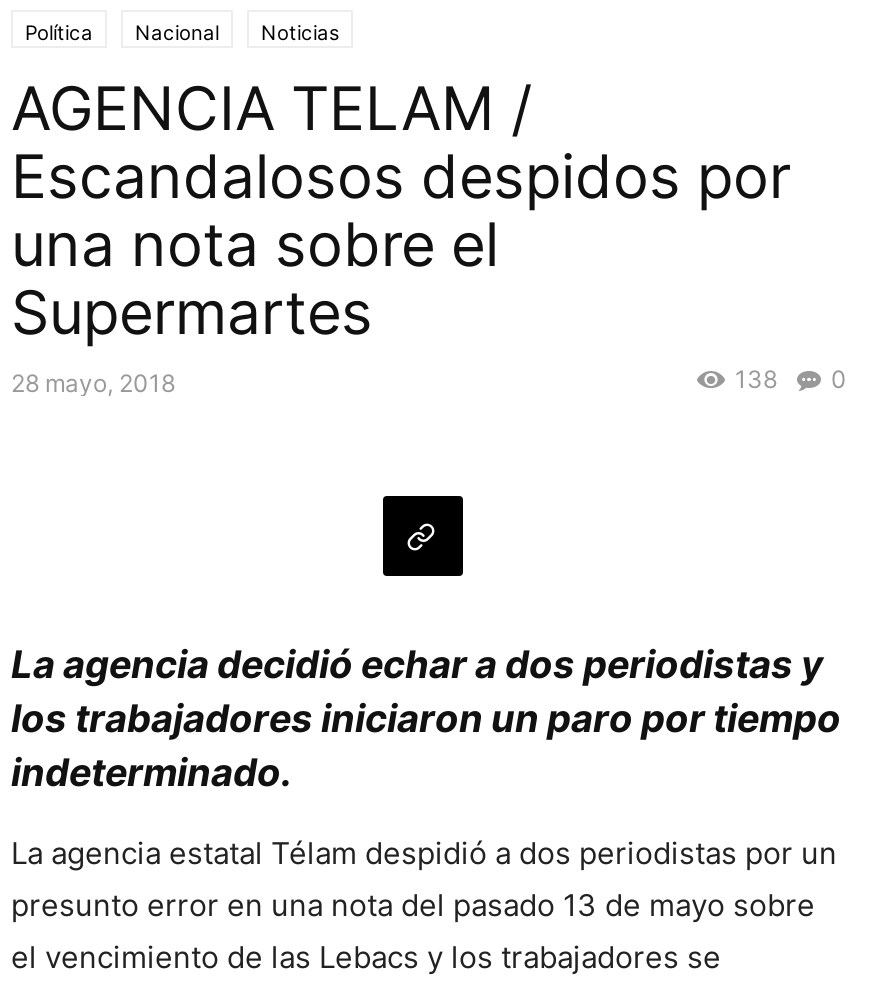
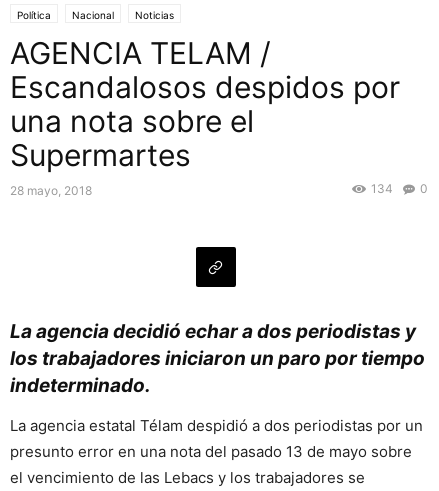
[735,364,847,394] 138 0 -> [371,181,428,196] 134 0

